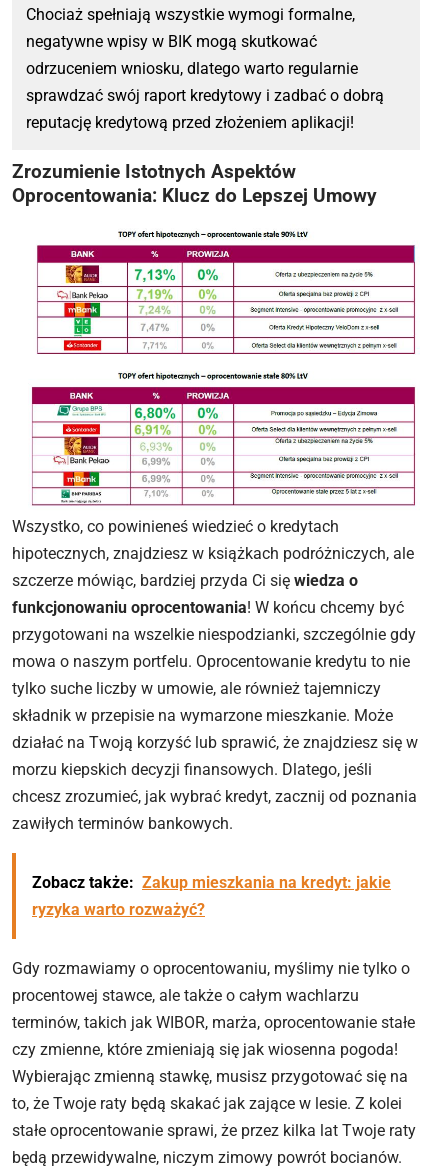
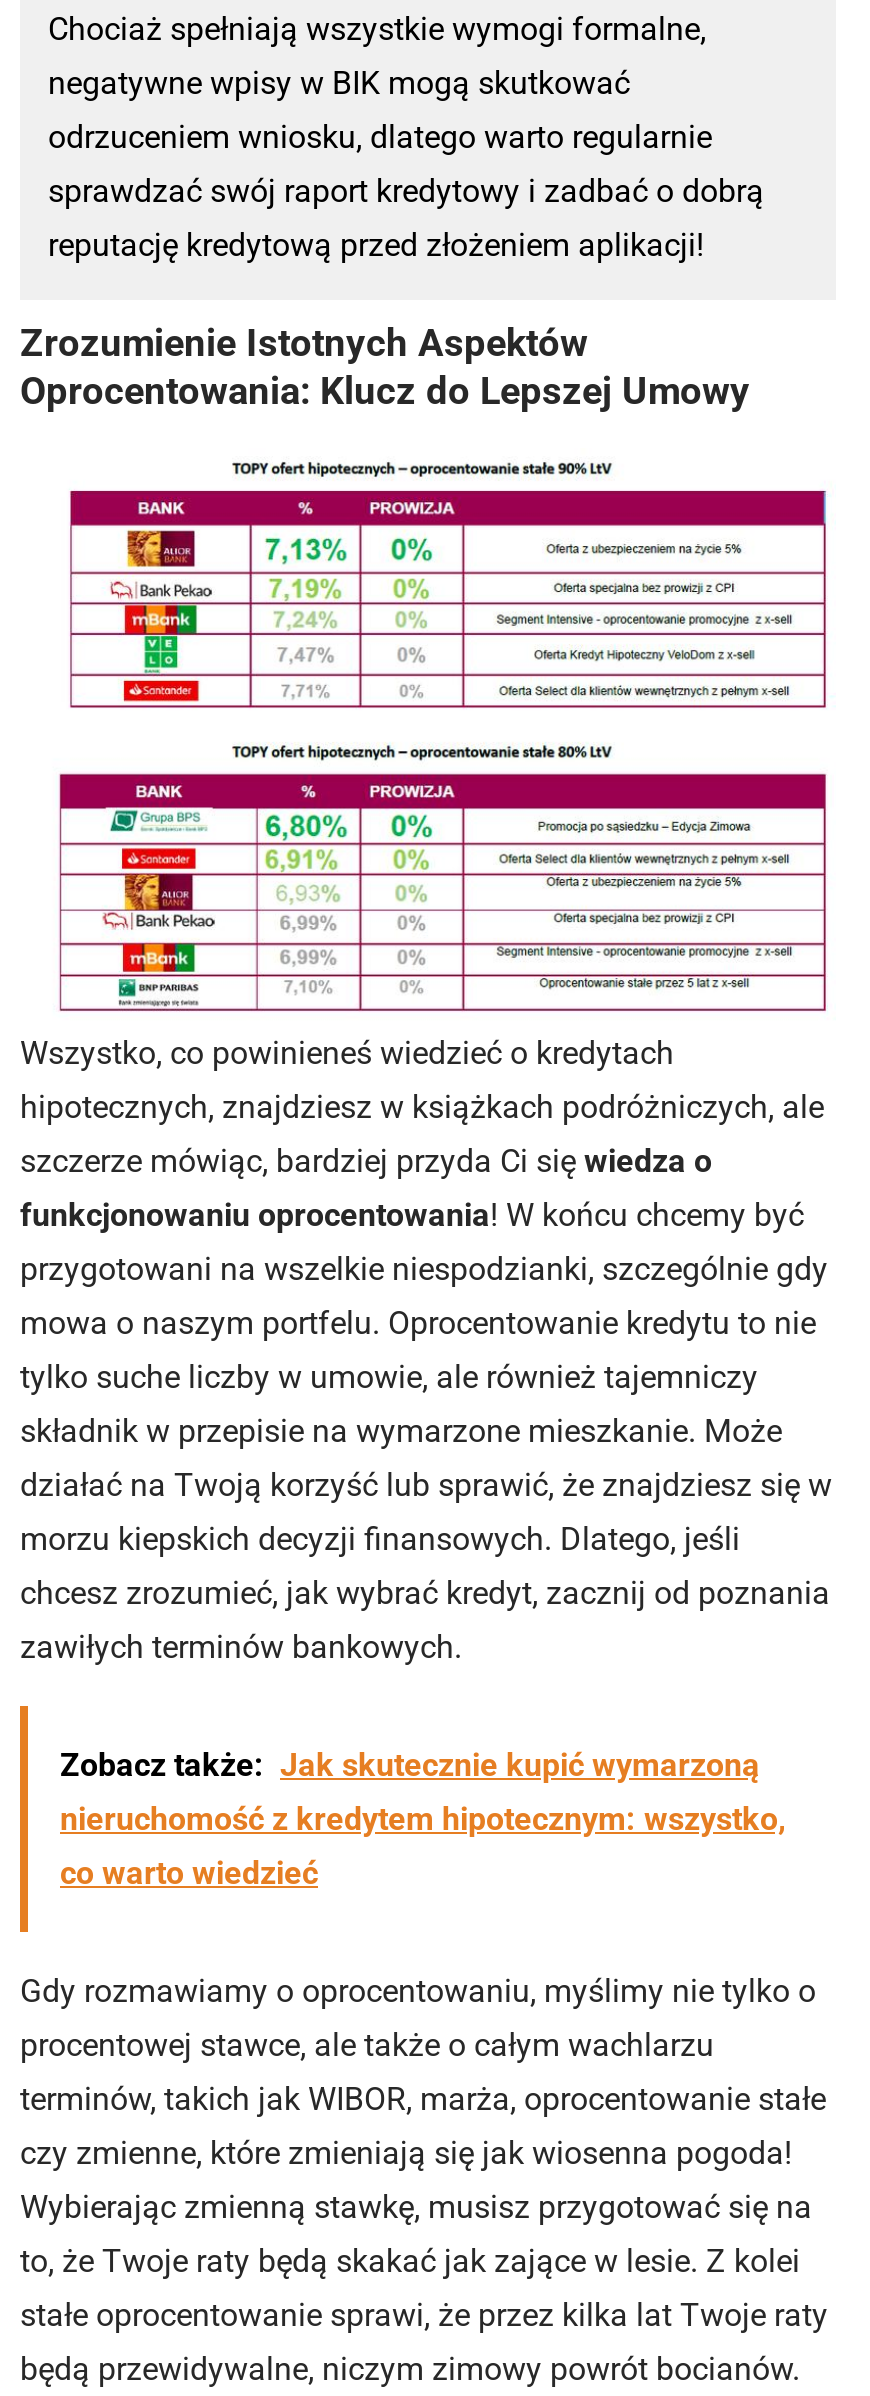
[32,872,391,918] Zobacz także: Zakup mieszkania na kredyt: jakie | ryzyka warto rozważyć? -> [60,1745,786,1891] Zobacz także: Jak skutecznie kupić wymarzoną | nieruchomość z kredytem hipotecznym: wszystko, | co warto wiedzieć

